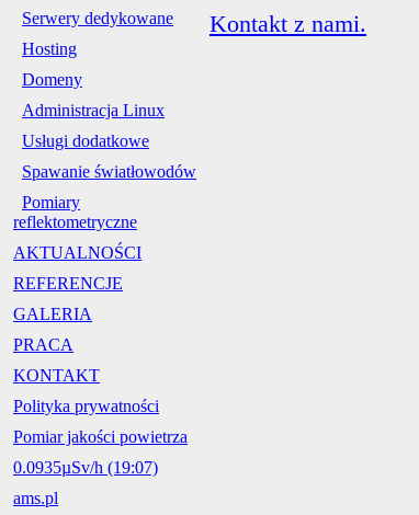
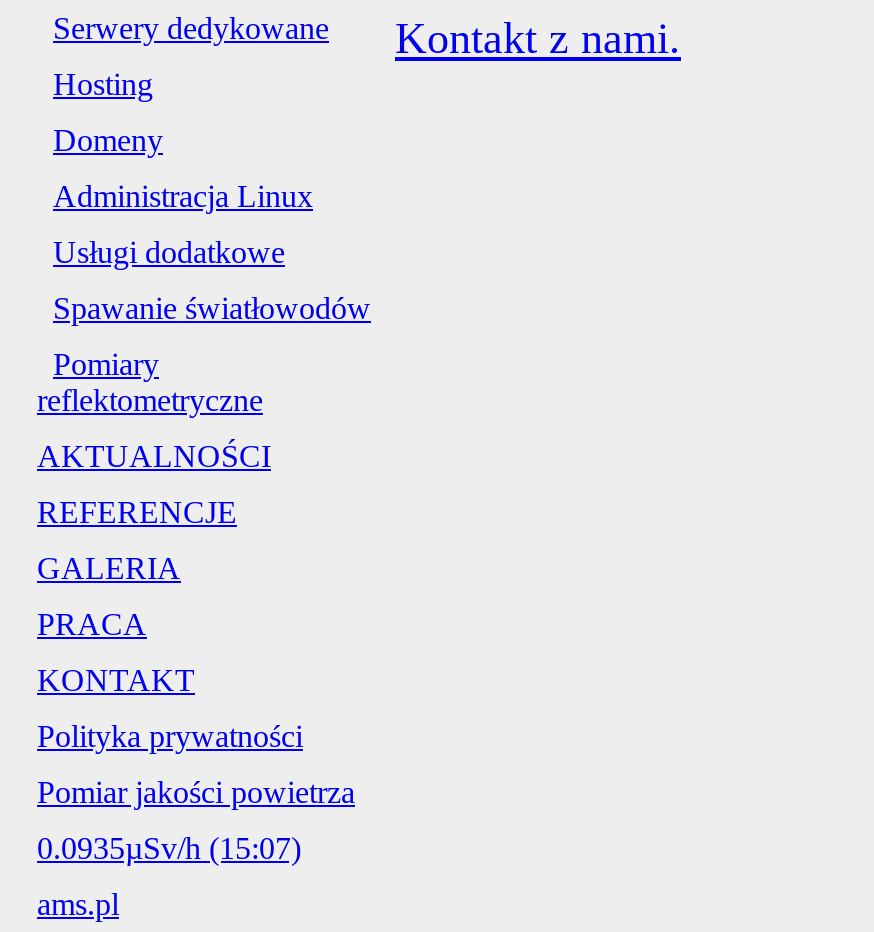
[13,458,158,477] 0.0935µSv/h (19:07) -> [37,831,301,865] 0.0935µSv/h (15:07)

